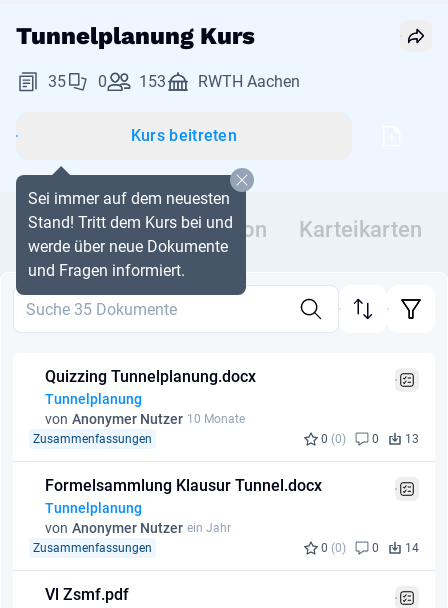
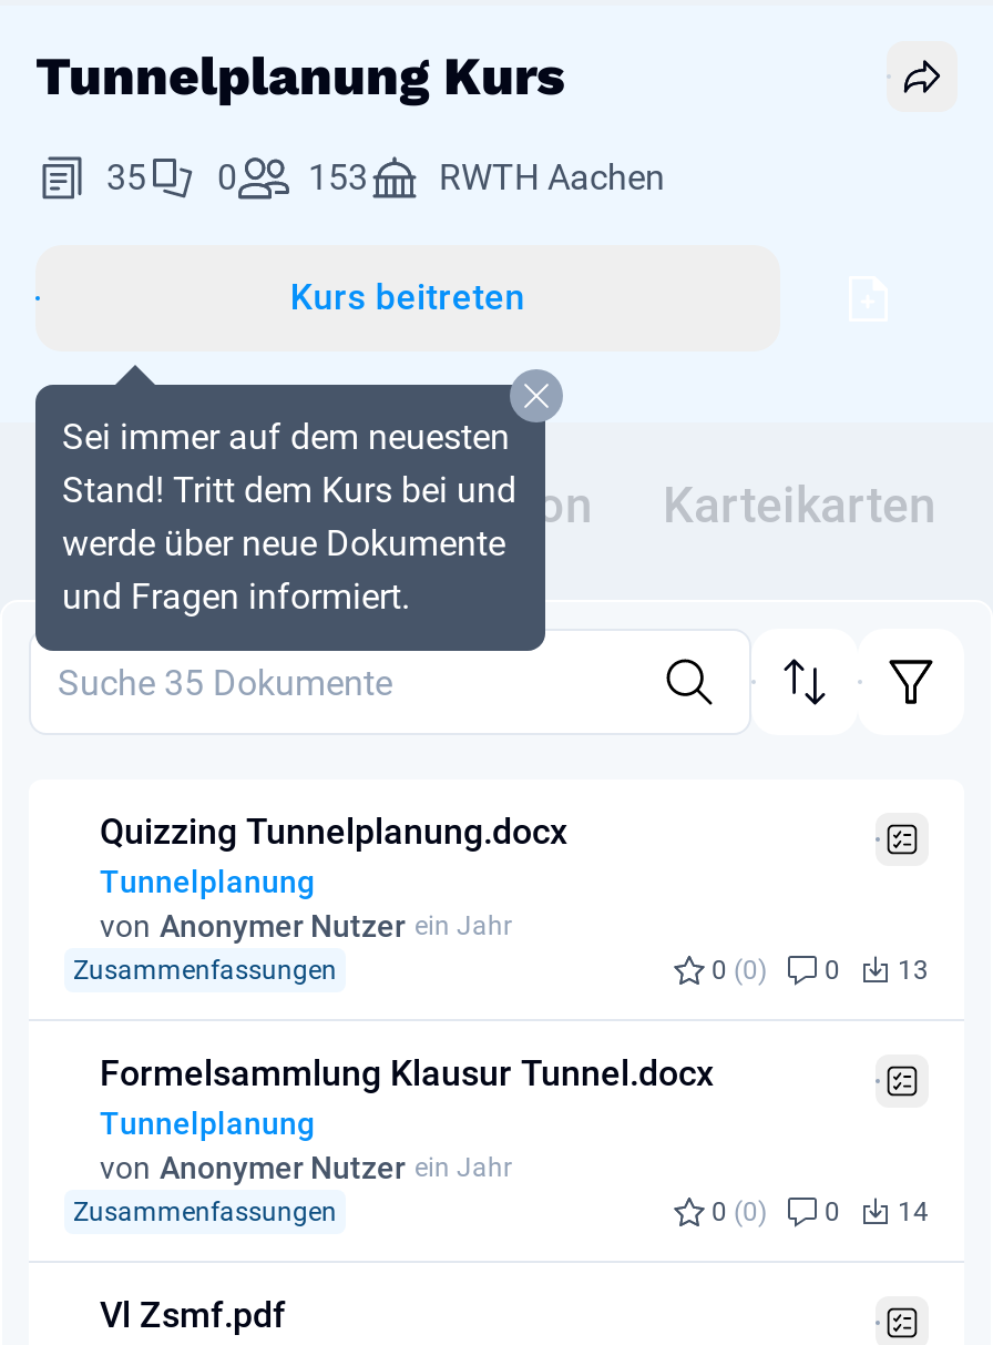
[45,411,245,427] von Anonymer Nutzer 10 Monate -> [100,908,512,944] von Anonymer Nutzer ein Jahr

